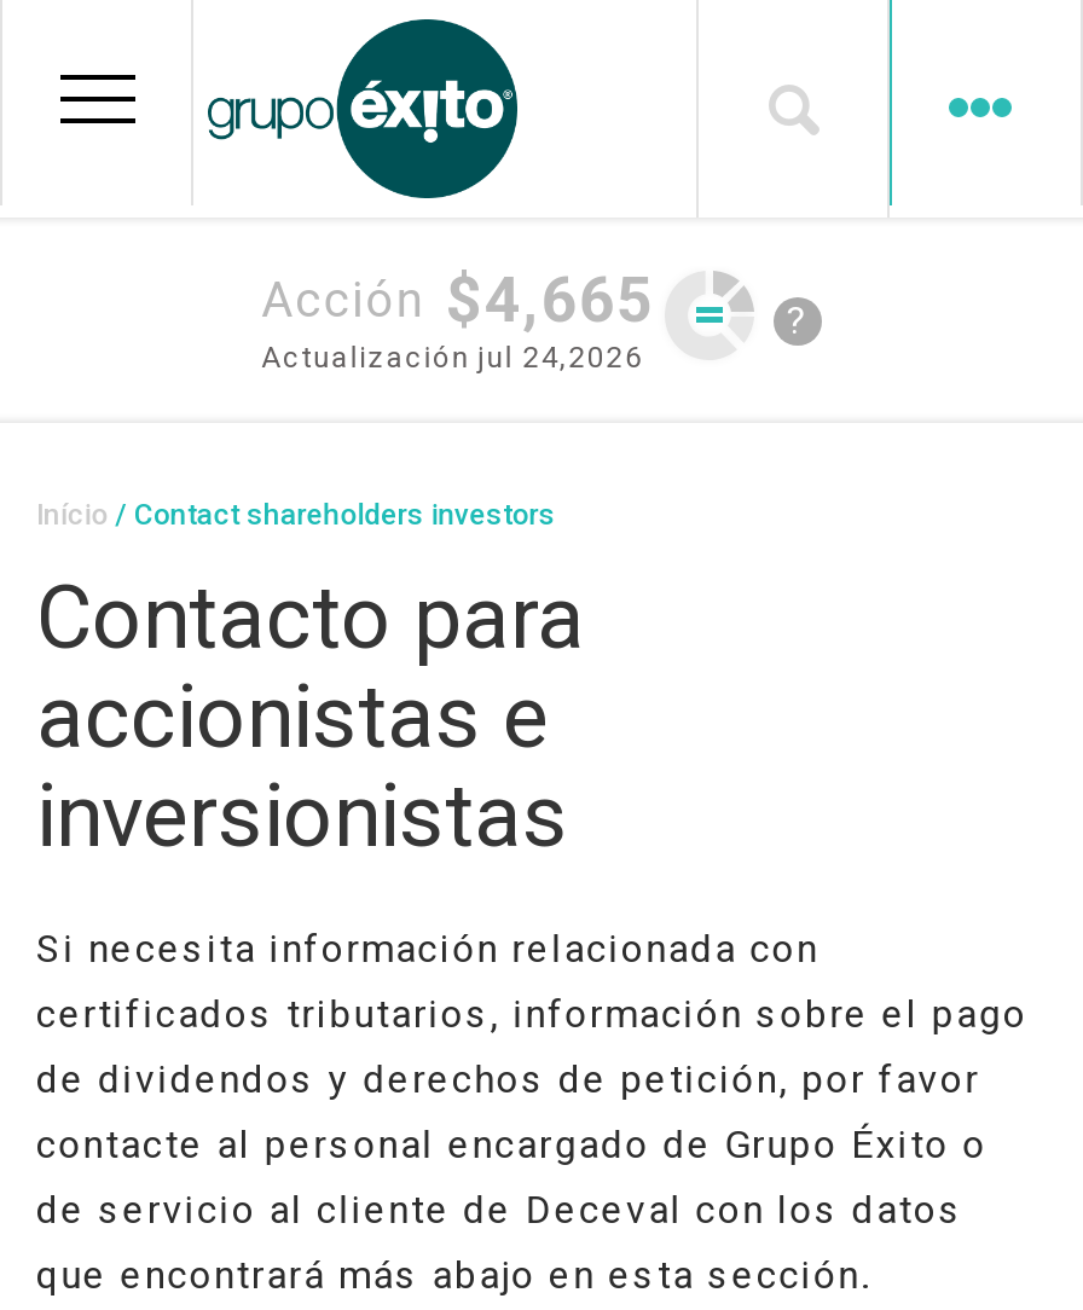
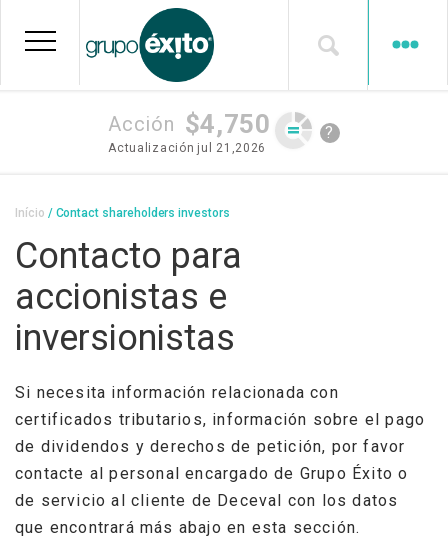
[262,262,654,335] Acción $4,665 -> [108,108,271,138] Acción $4,750
[262,340,643,373] Actualización jul 24,2026 -> [108,140,266,154] Actualización jul 21,2026

